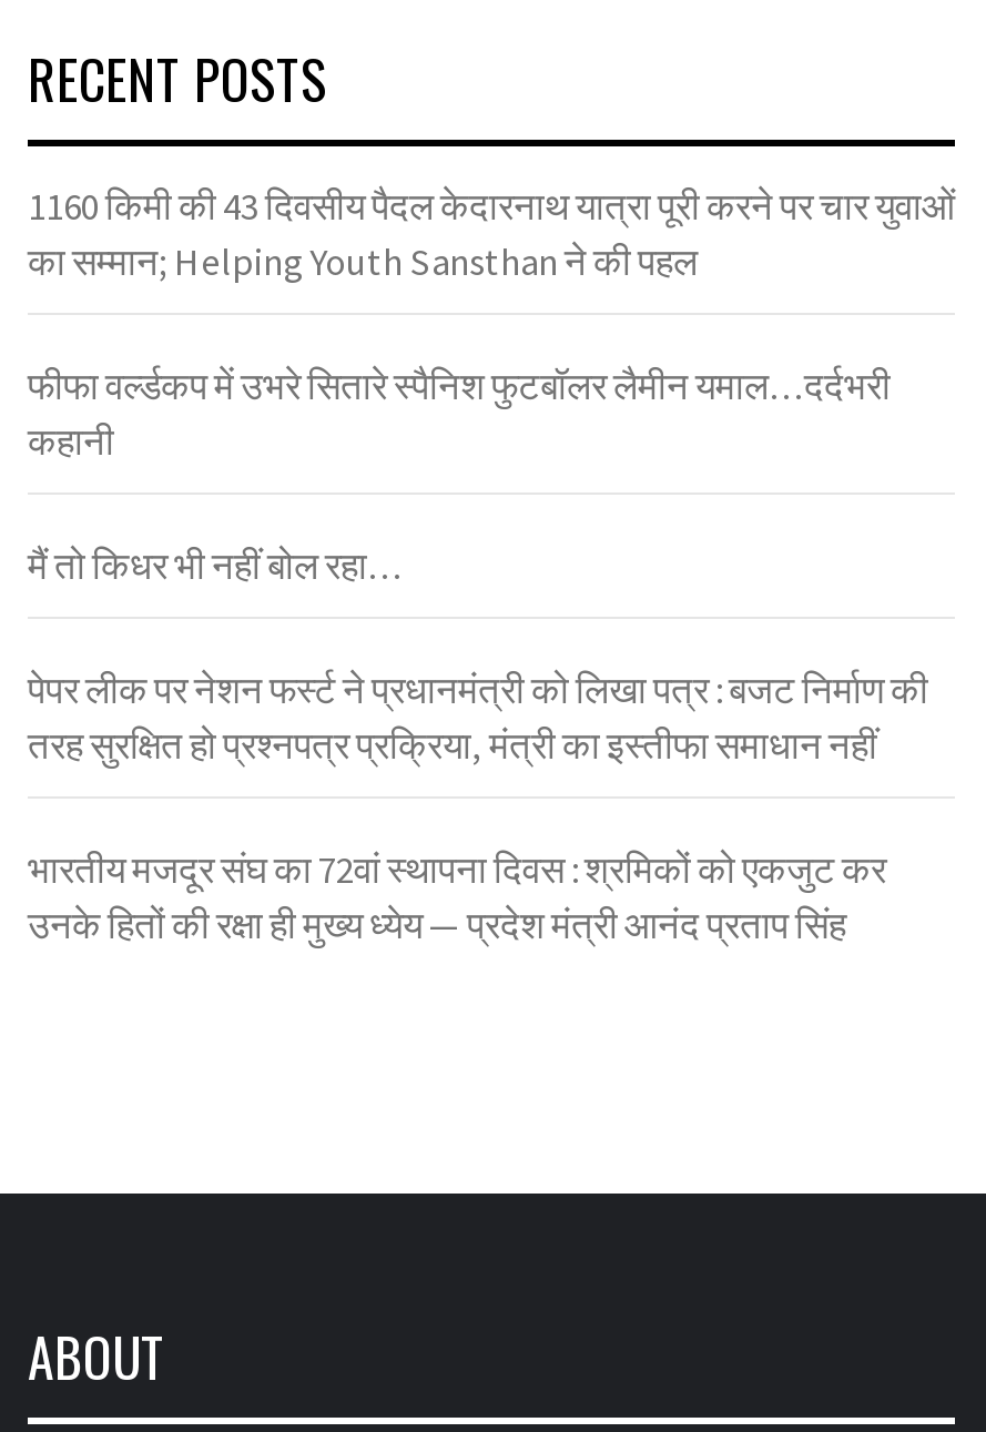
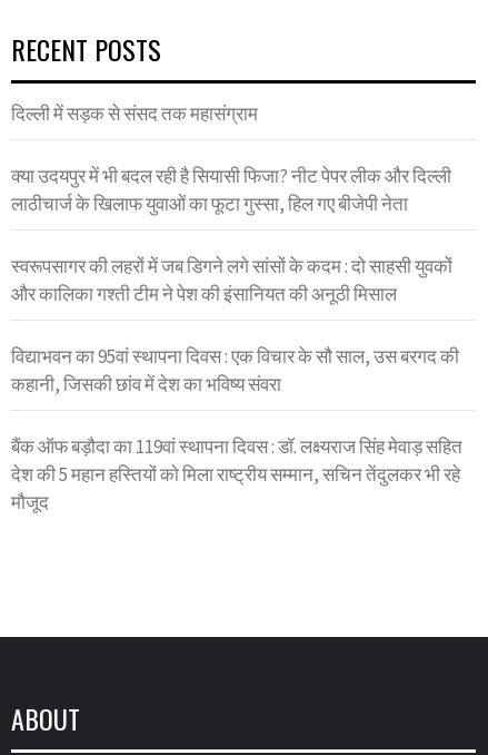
[28,183,955,288] 1160 किमी की 43 दिवसीय पैदल केदारनाथ यात्रा पूरी करने पर चार युवाओं | का सम्मान; Helping Youth Sansthan ने की पहल -> [11,101,258,125] दिल्ली में सड़क से संसद तक महासंग्राम
[28,363,891,467] फीफा वर्ल्डकप में उभरे सितारे स्पैनिश फुटबॉलर लैमीन यमाल…दर्दभरी | कहानी -> [11,163,451,216] क्या उदयपुर में भी बदल रही है सियासी फिजा? नीट पेपर लीक और दिल्ली | लाठीचार्ज के खिलाफ युवाओं का फूटा गुस्सा, हिल गए बीजेपी नेता
[28,543,403,591] मैं तो किधर भी नहीं बोल रहा… -> [11,253,452,306] स्वरूपसागर की लहरों में जब डिगने लगे सांसों के कदम : दो साहसी युवकों | और कालिका गश्ती टीम ने पेश की इंसानियत की अनूठी मिसाल
[28,667,928,771] पेपर लीक पर नेशन फर्स्ट ने प्रधानमंत्री को लिखा पत्र : बजट निर्माण की | तरह सुरक्षित हो प्रश्नपत्र प्रक्रिया, मंत्री का इस्तीफा समाधान नहीं -> [11,344,459,396] विद्याभवन का 95वां स्थापना दिवस : एक विचार के सौ साल, उस बरगद की | कहानी, जिसकी छांव में देश का भविष्य संवरा
[28,847,886,951] भारतीय मजदूर संघ का 72वां स्थापना दिवस : श्रमिकों को एकजुट कर | उनके हितों की रक्षा ही मुख्य ध्येय — प्रदेश मंत्री आनंद प्रताप सिंह -> [11,434,462,514] बैंक ऑफ बड़ौदा का 119वां स्थापना दिवस : डॉ. लक्ष्यराज सिंह मेवाड़ सहित | देश की 5 महान हस्तियों को मिला राष्ट्रीय सम्मान, सचिन तेंदुलकर भी रहे | मौजूद

